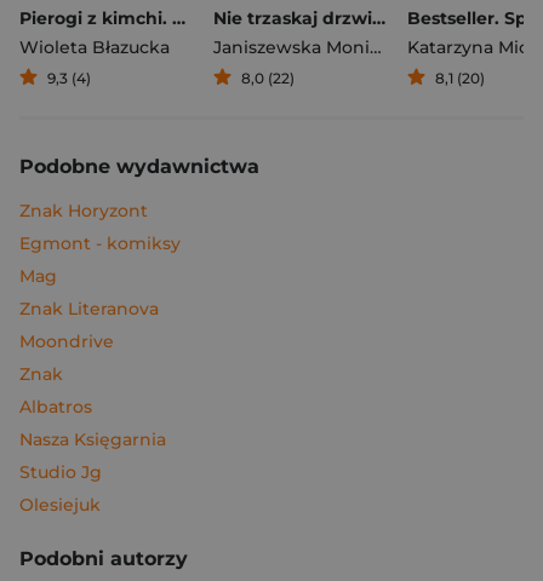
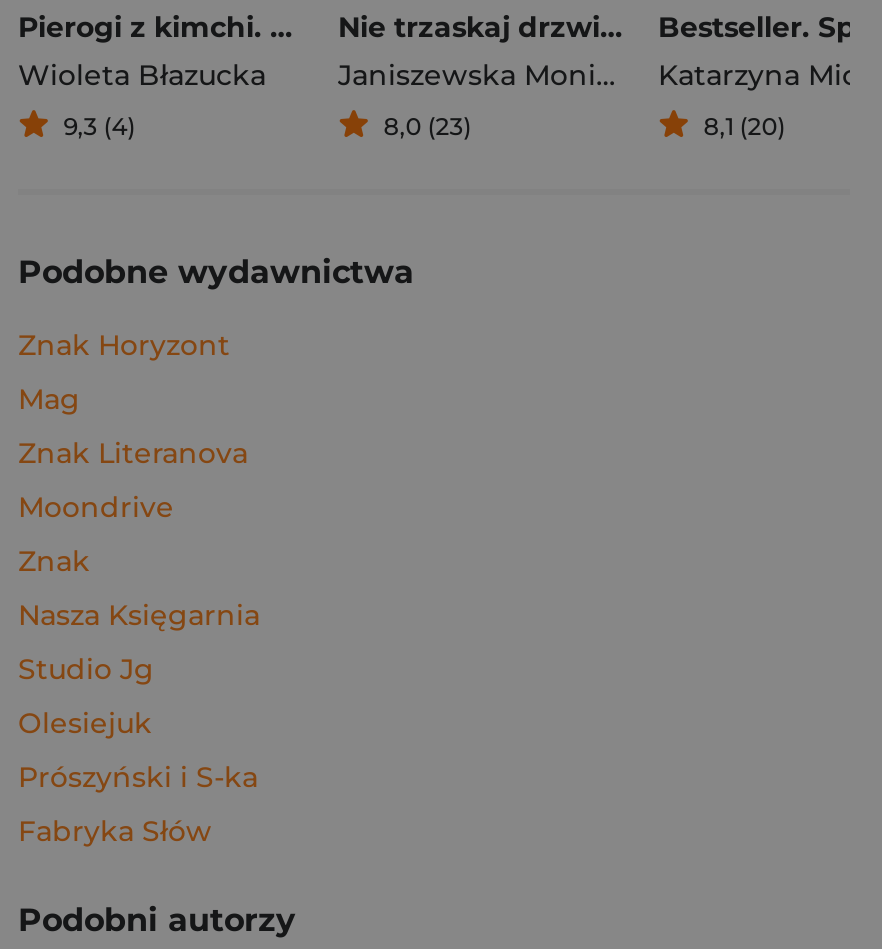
[241,69,294,87] 8,0 (22) -> [384,111,472,141] 8,0 (23)
[19,232,181,254] Egmont - komiksy -> none
moved [19,265,159,385] -> [18,381,248,579]: Mag | Znak Literanova | Moondrive | Znak
[19,396,92,418] Albatros -> none
moved [19,428,166,516] -> [18,597,260,741]: Nasza Księgarnia | Studio Jg | Olesiejuk
none -> [18,759,258,849] Prószyński i S-ka | Fabryka Słów

